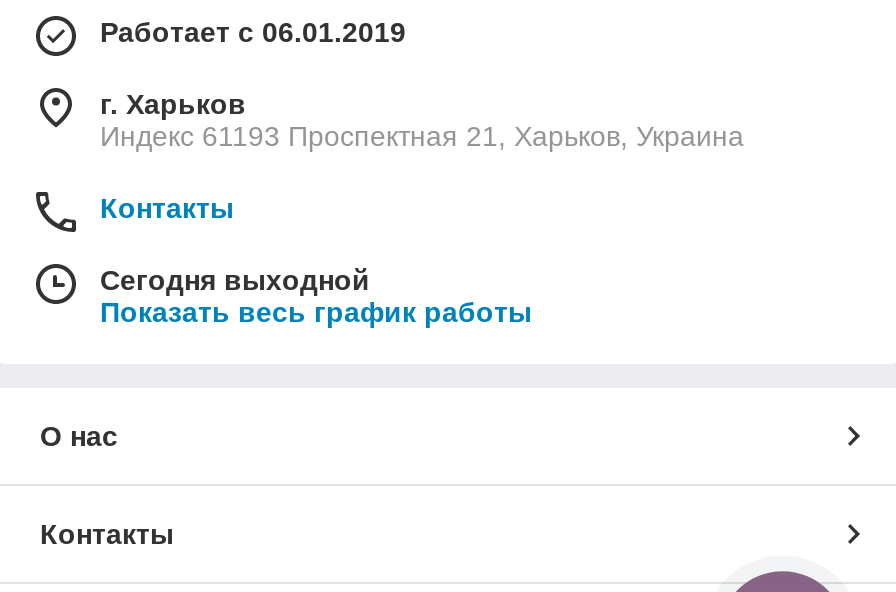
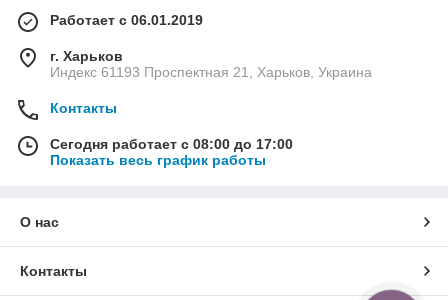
[100,264,370,296] Сегодня выходной -> [50,136,293,152] Сегодня работает с 08:00 до 17:00

